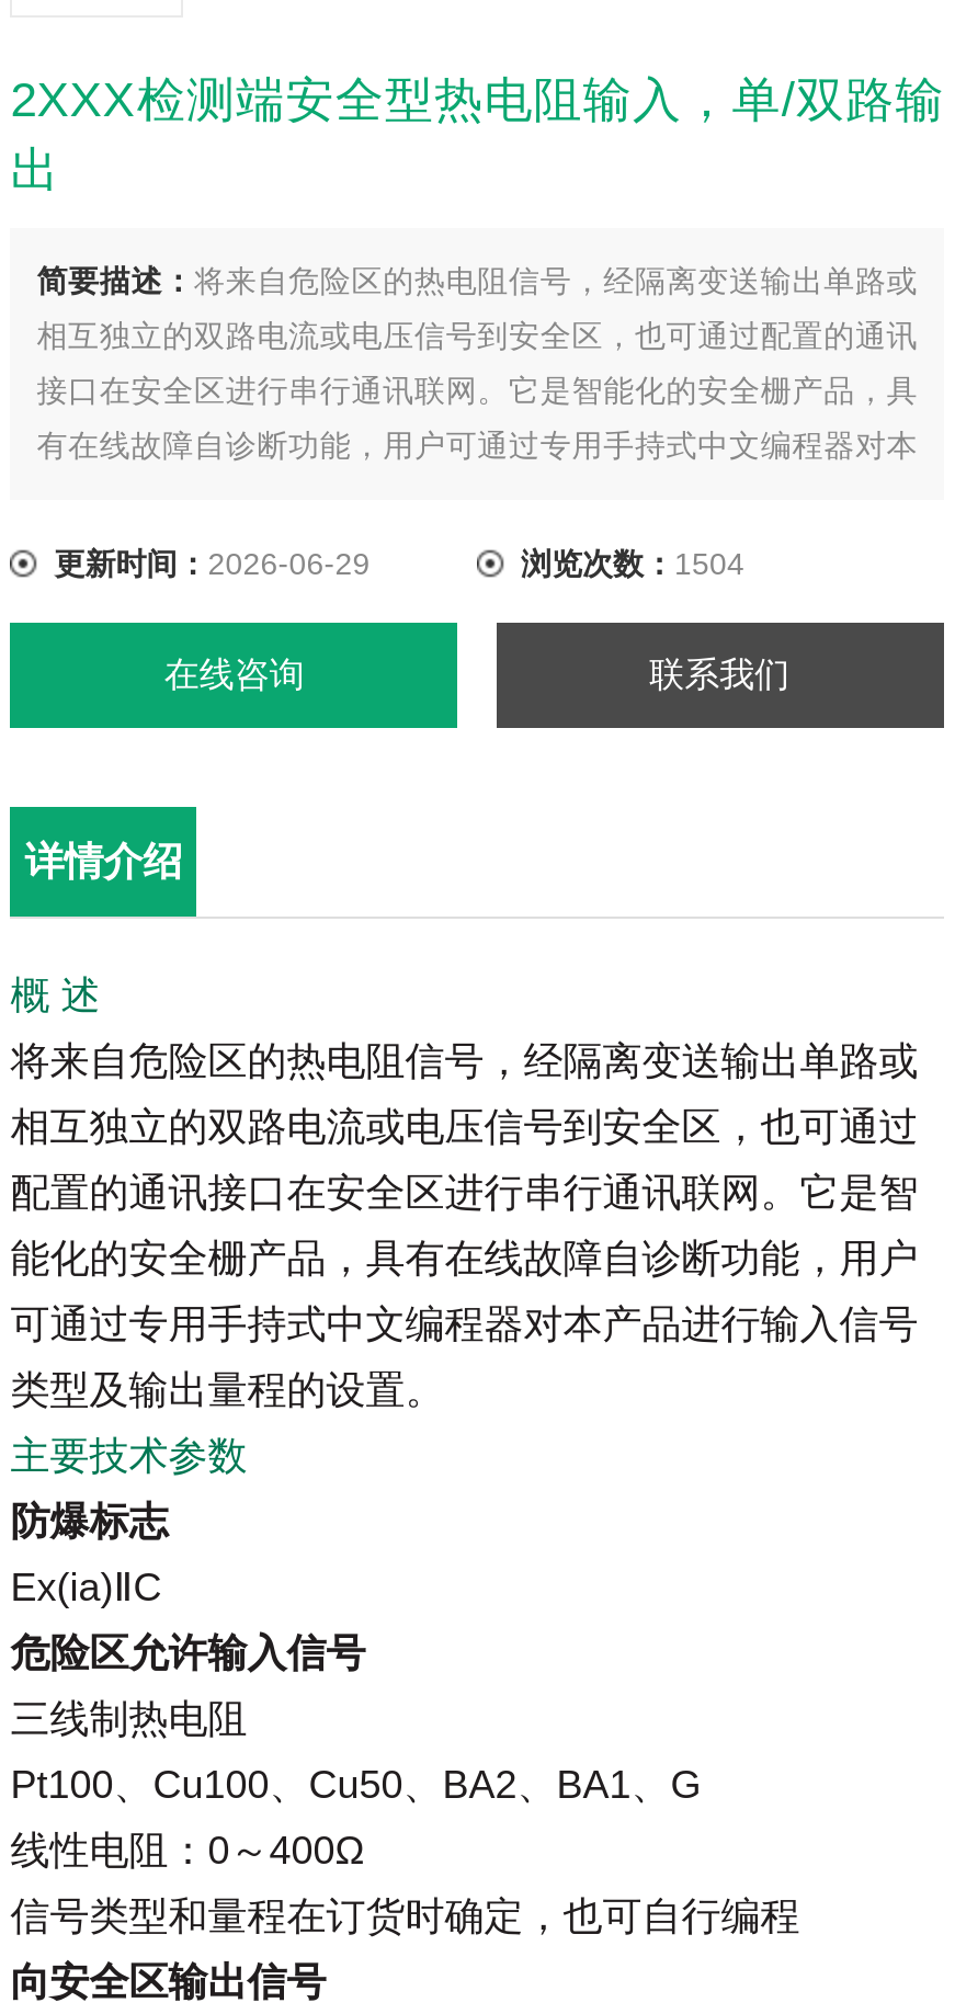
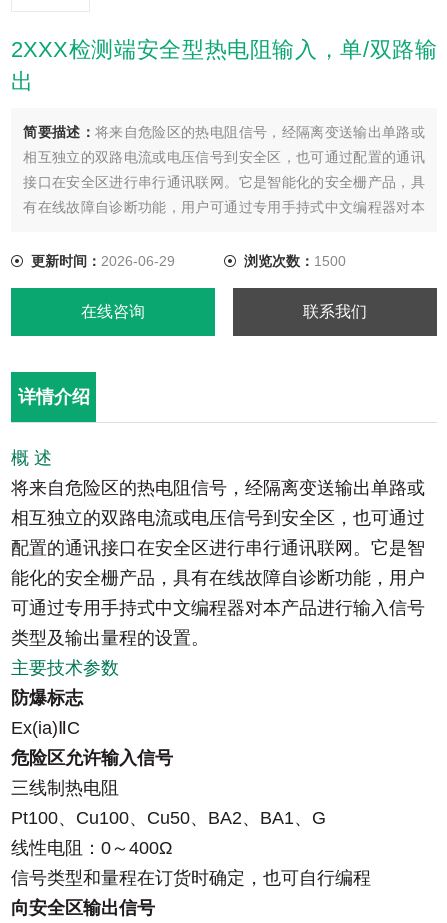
[521,546,744,581] 浏览次数：1504 -> [244,253,346,269] 浏览次数：1500

